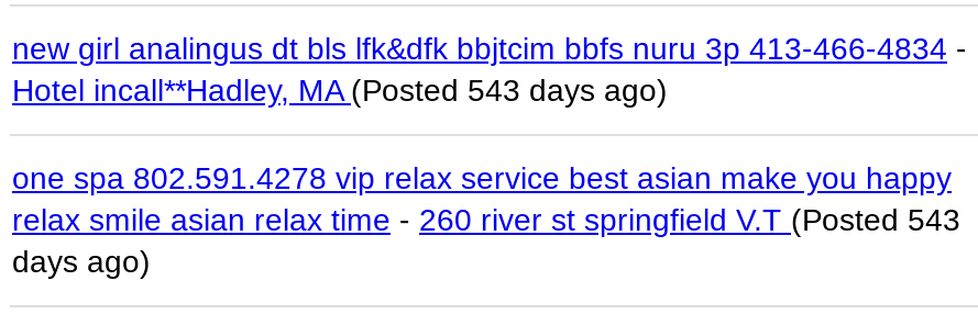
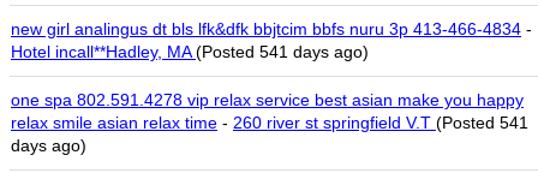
[12,73,668,108] Hotel incall**Hadley, MA (Posted 543 days ago) -> [11,42,369,62] Hotel incall**Hadley, MA (Posted 541 days ago)
[12,202,960,238] relax smile asian relax time - 260 river st springfield V.T (Posted 543 -> [11,113,528,132] relax smile asian relax time - 260 river st springfield V.T (Posted 541

